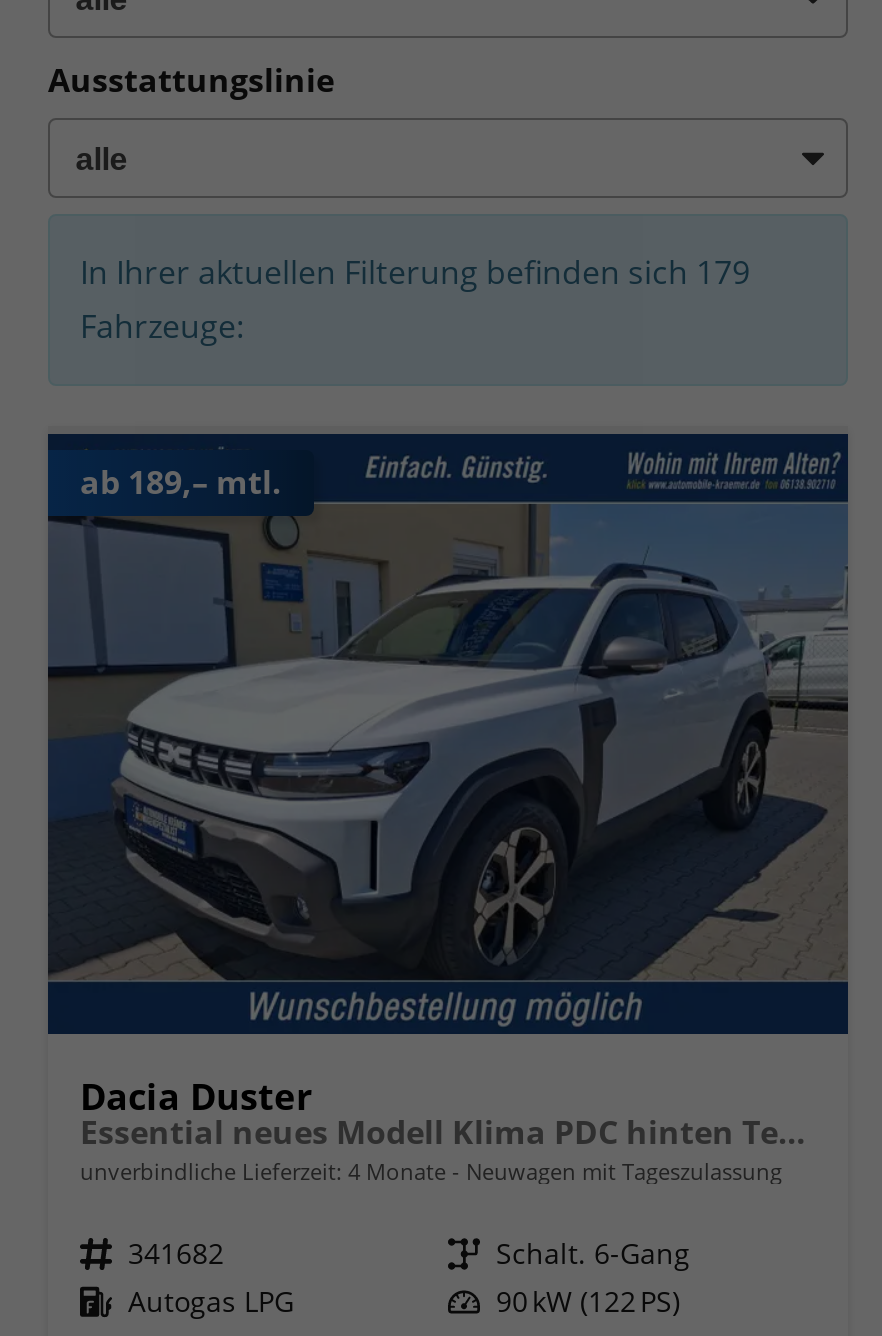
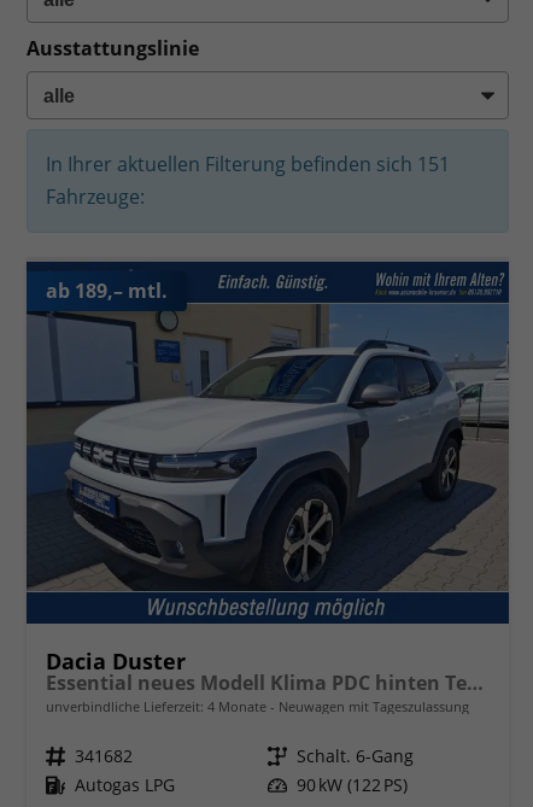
[80,250,750,294] In Ihrer aktuellen Filterung befinden sich 179 -> [46,151,450,177] In Ihrer aktuellen Filterung befinden sich 151

